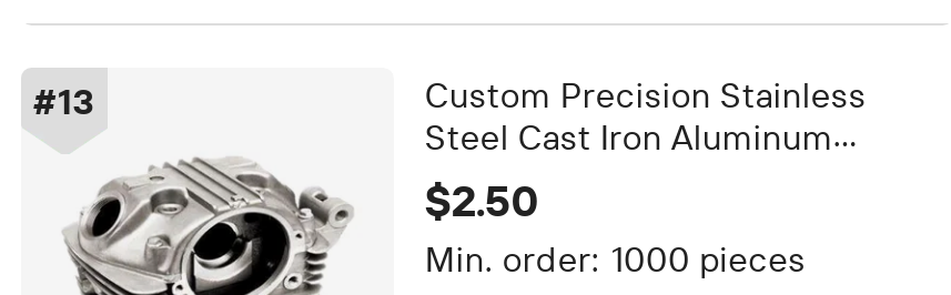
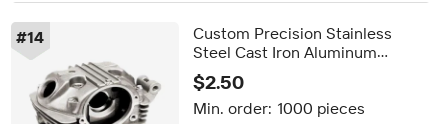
[33,82,95,124] #13 -> [16,28,44,47] #14

